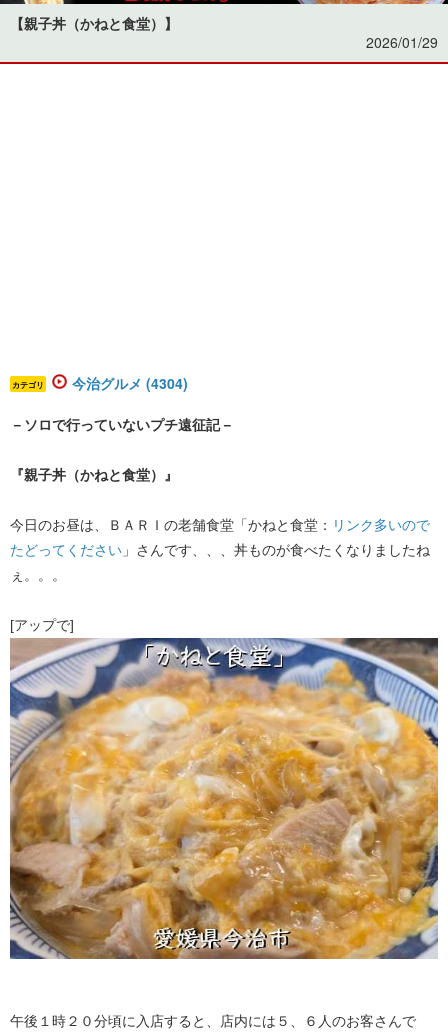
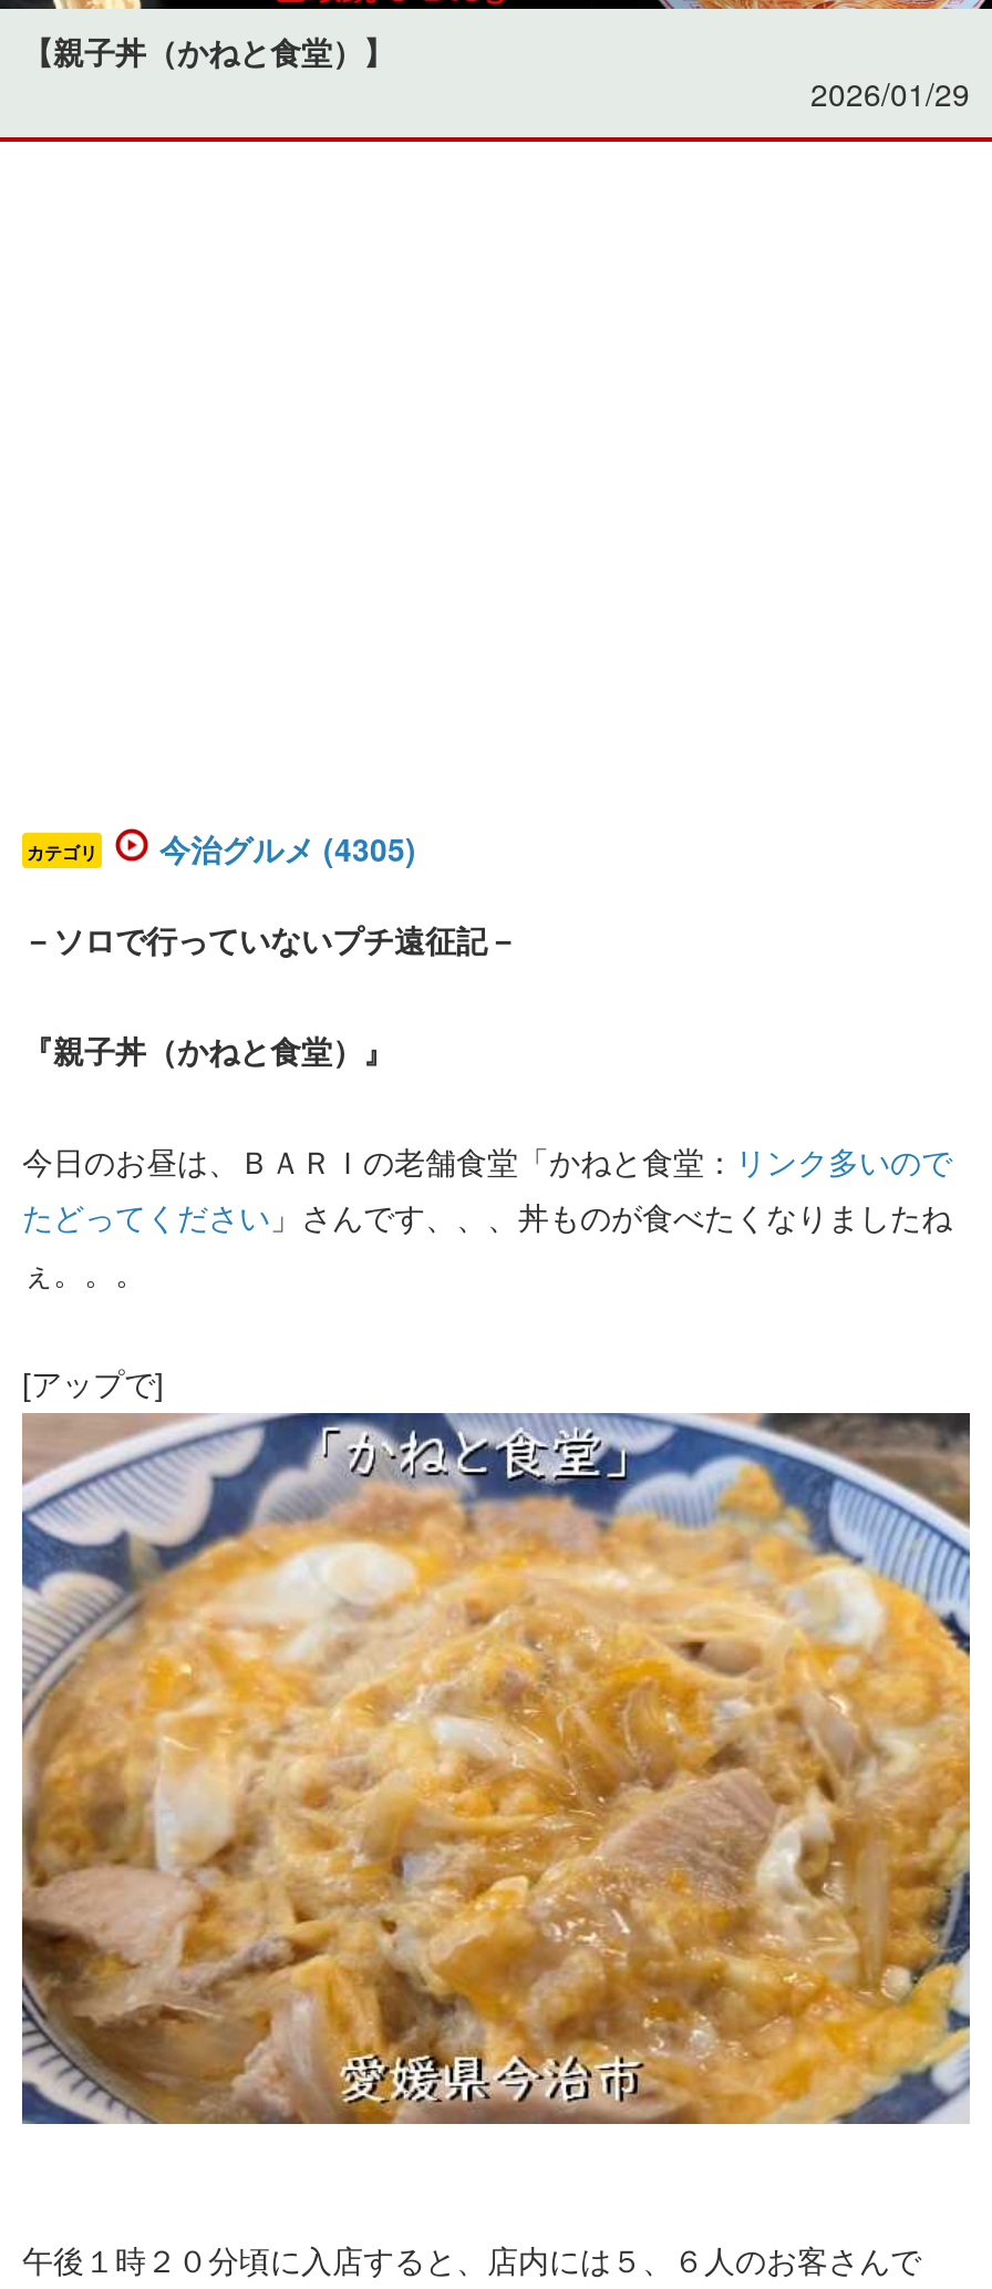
[72,373,188,393] 今治グルメ (4304) -> [159,825,416,870] 今治グルメ (4305)

